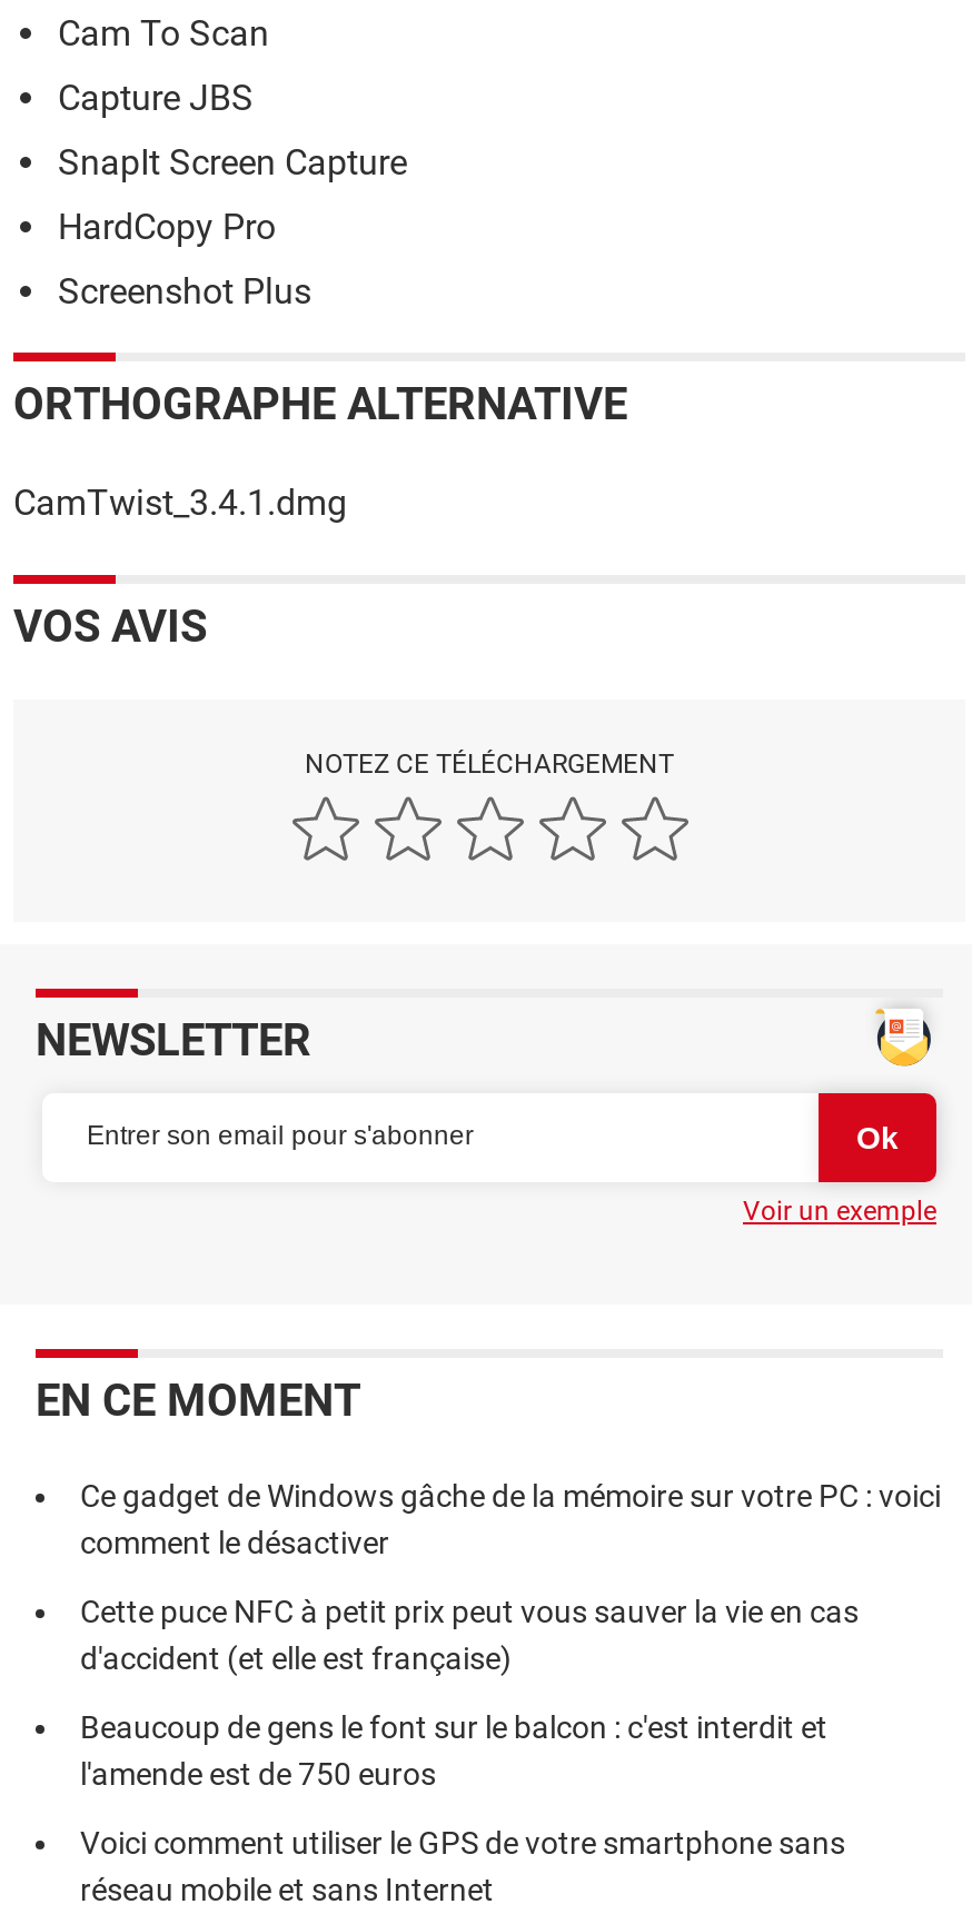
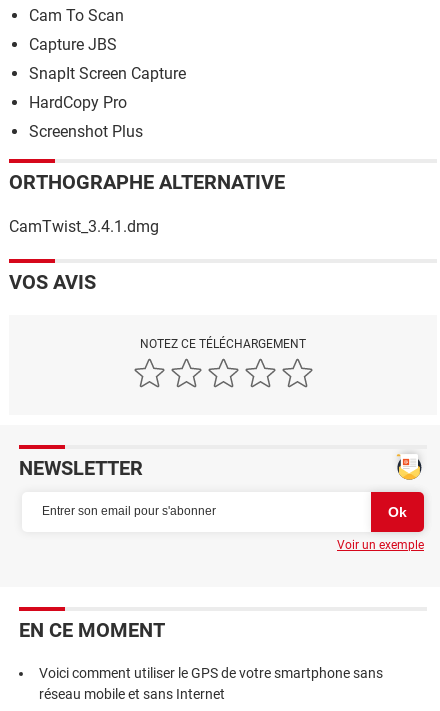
[80,1477,941,1791] Ce gadget de Windows gâche de la mémoire sur votre PC : voici | comment le désactiver | Cette puce NFC à petit prix peut vous sauver la vie en cas | d'accident (et elle est française) | Beaucoup de gens le font sur le balcon : c'est interdit et | l'amende est de 750 euros -> none

